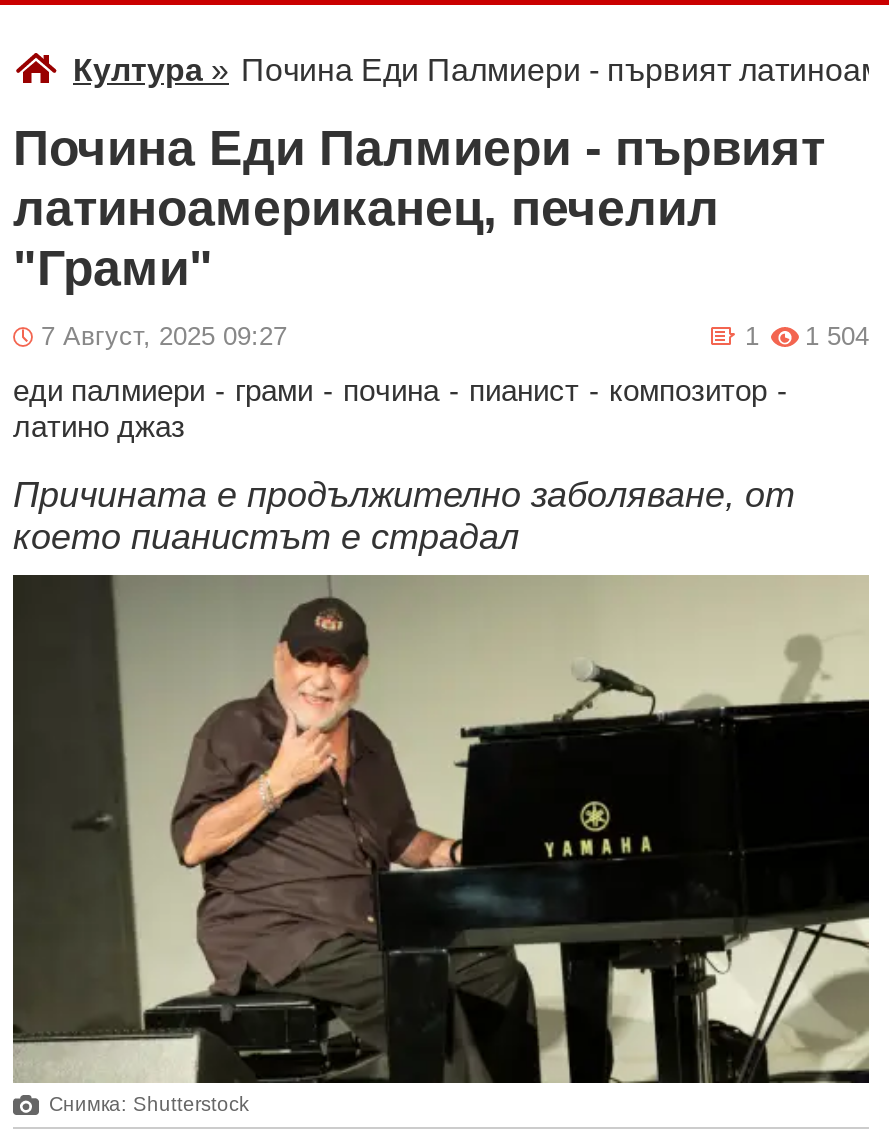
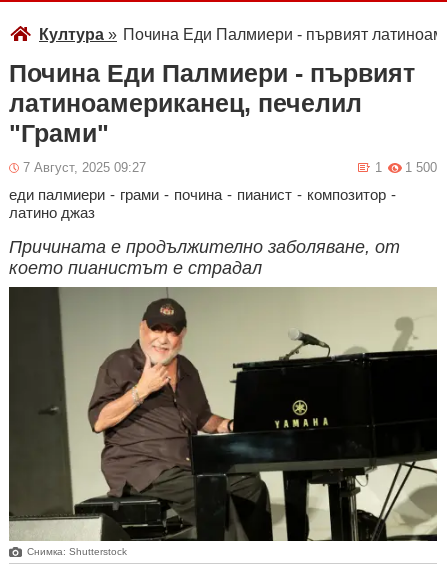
[745,321,869,351] 1 1 504 -> [375,160,437,175] 1 1 500

